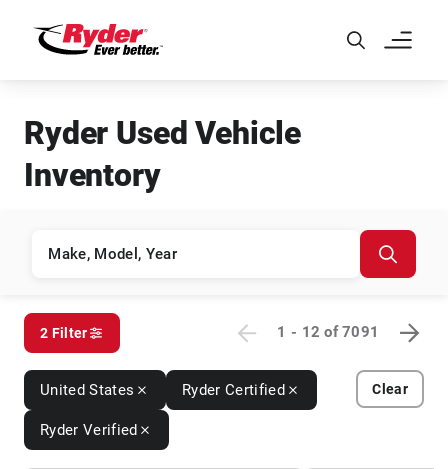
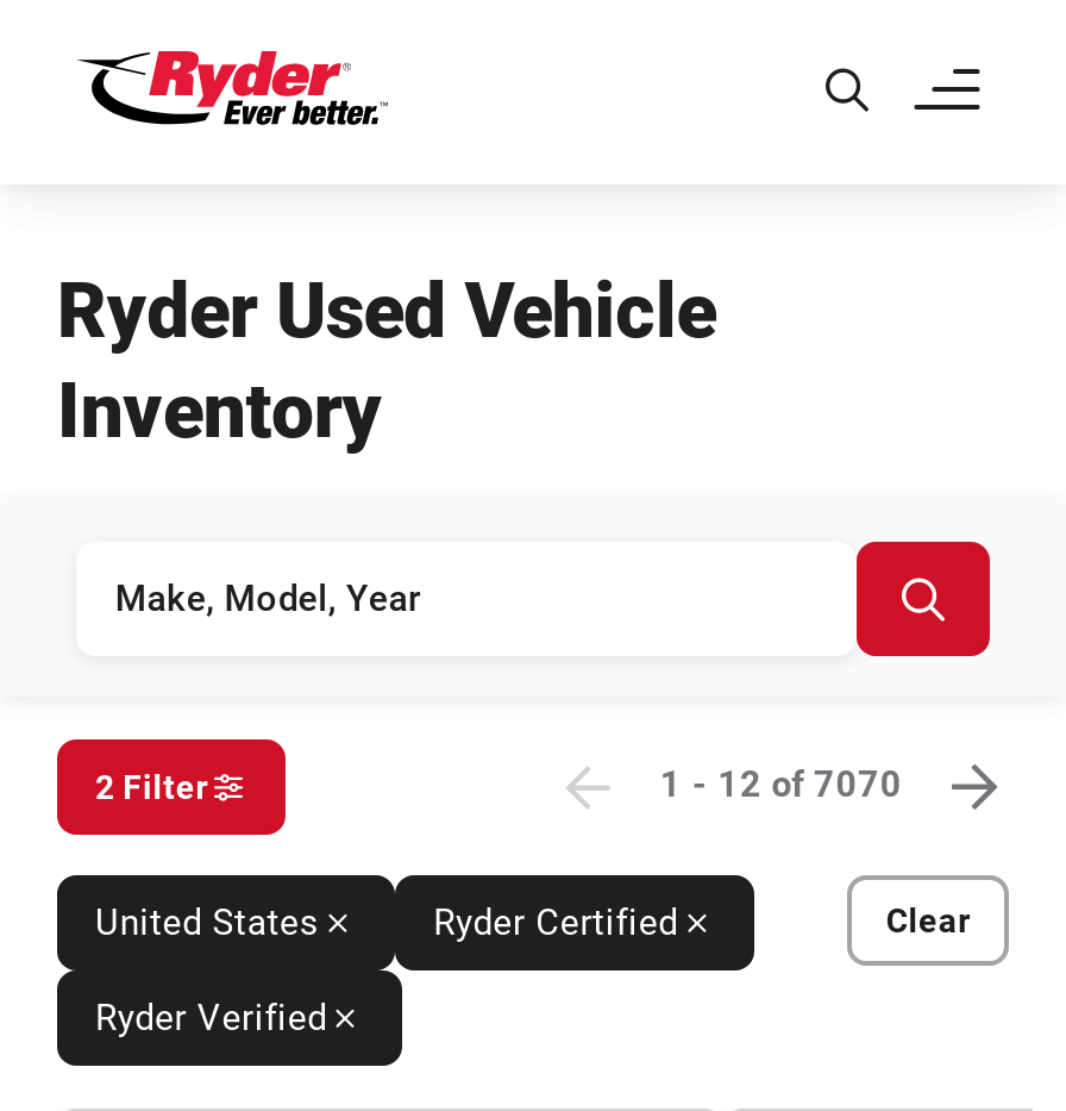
[277,323,379,341] 1 - 12 of 7091 -> [660,764,902,807] 1 - 12 of 7070

